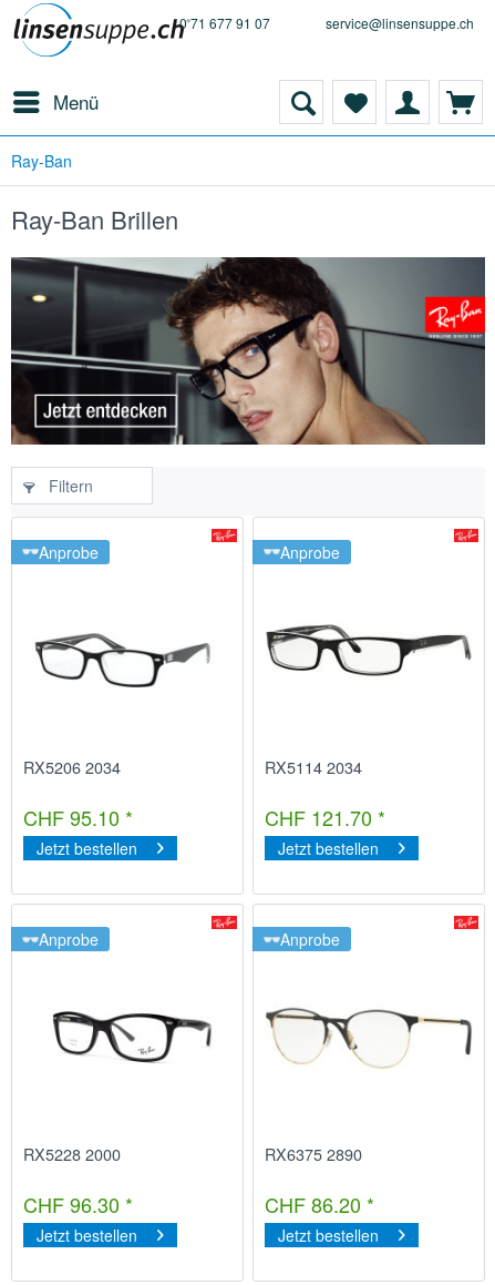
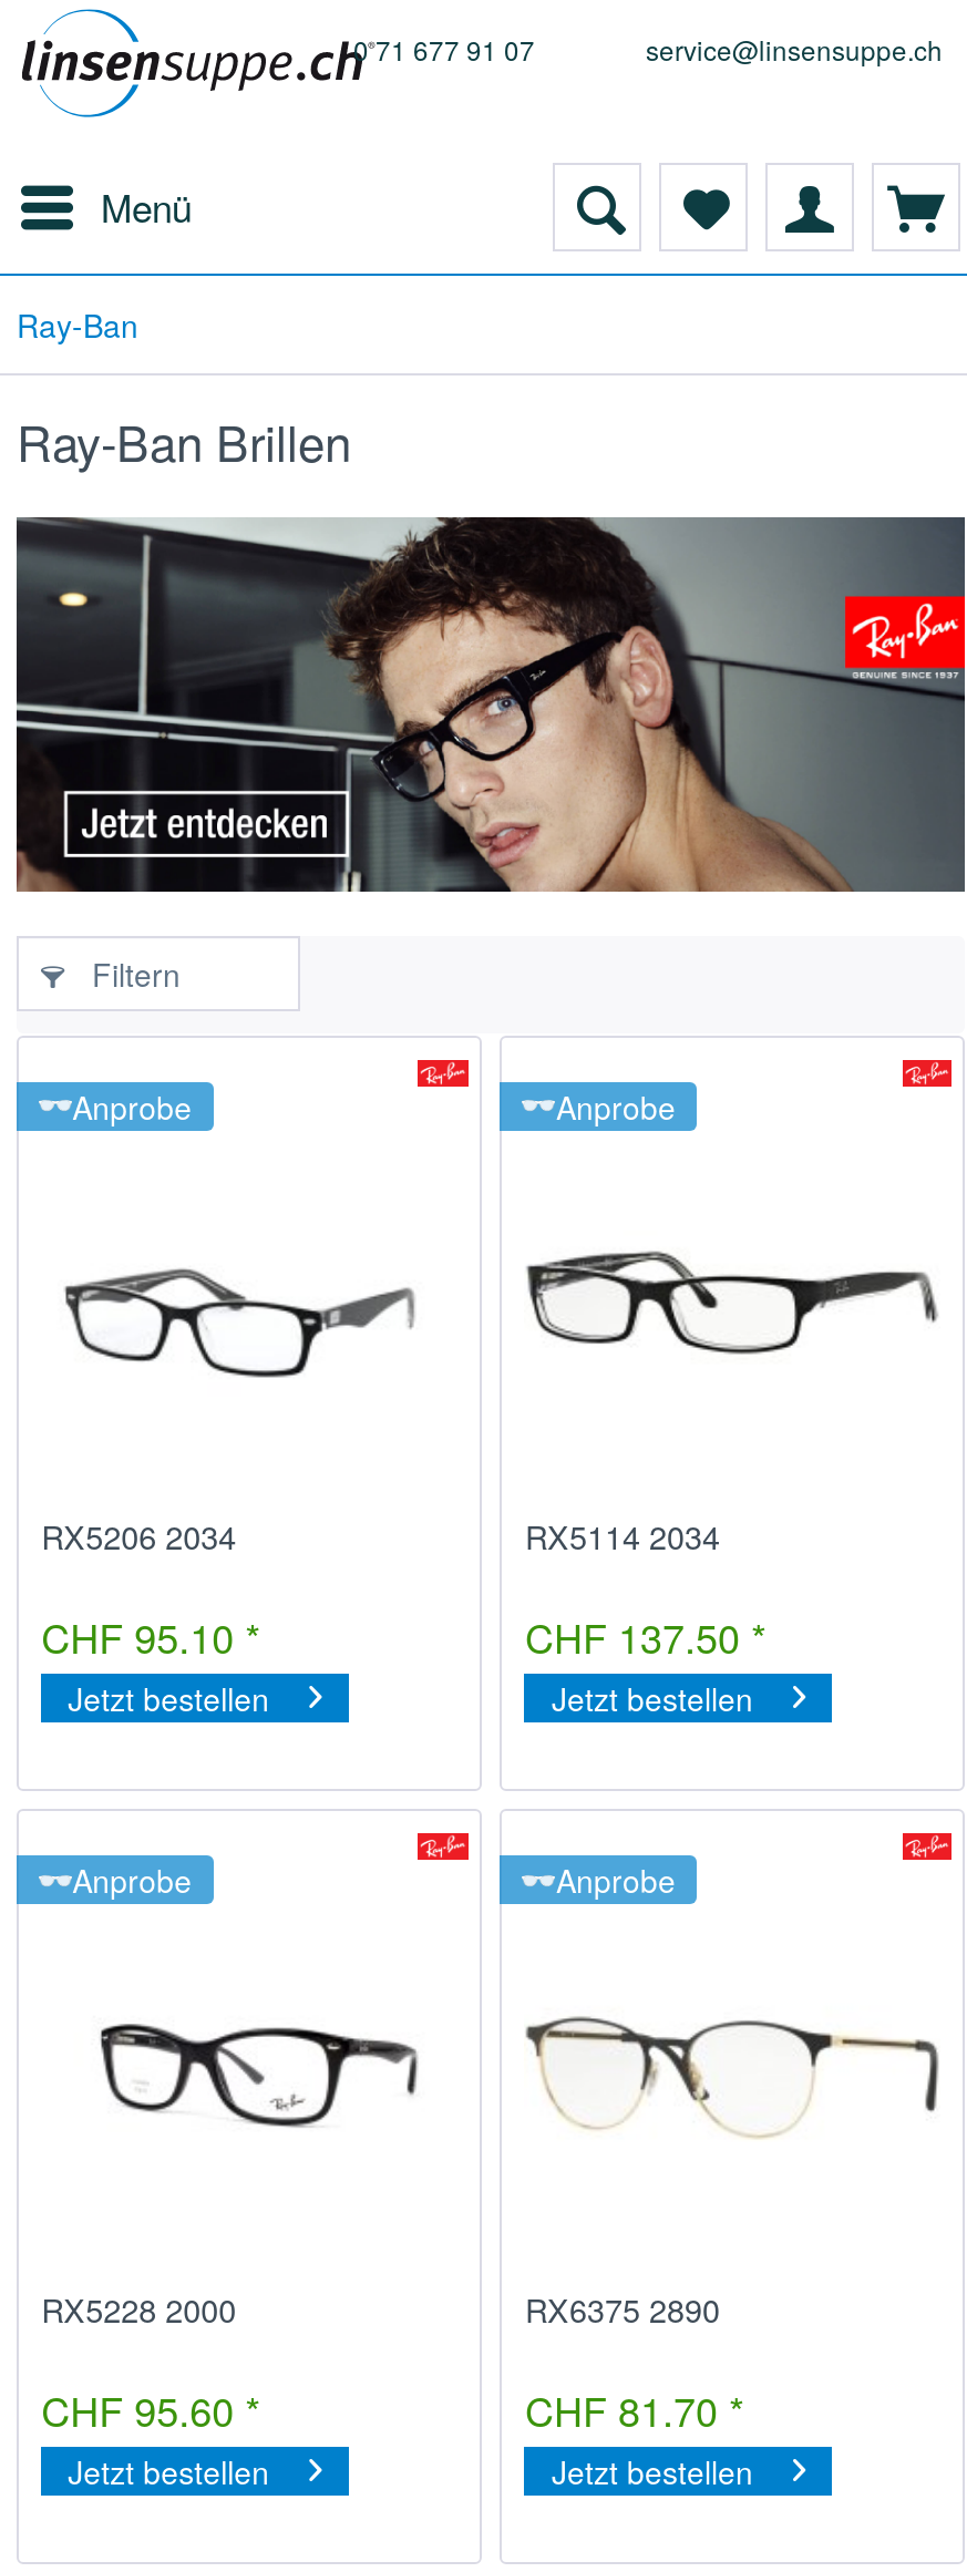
[265,802,386,831] CHF 121.70 * -> [525,1606,766,1664] CHF 137.50 *
[23,1190,133,1219] CHF 96.30 * -> [41,2381,261,2439] CHF 95.60 *
[265,1190,375,1219] CHF 86.20 * -> [525,2381,744,2439] CHF 81.70 *

